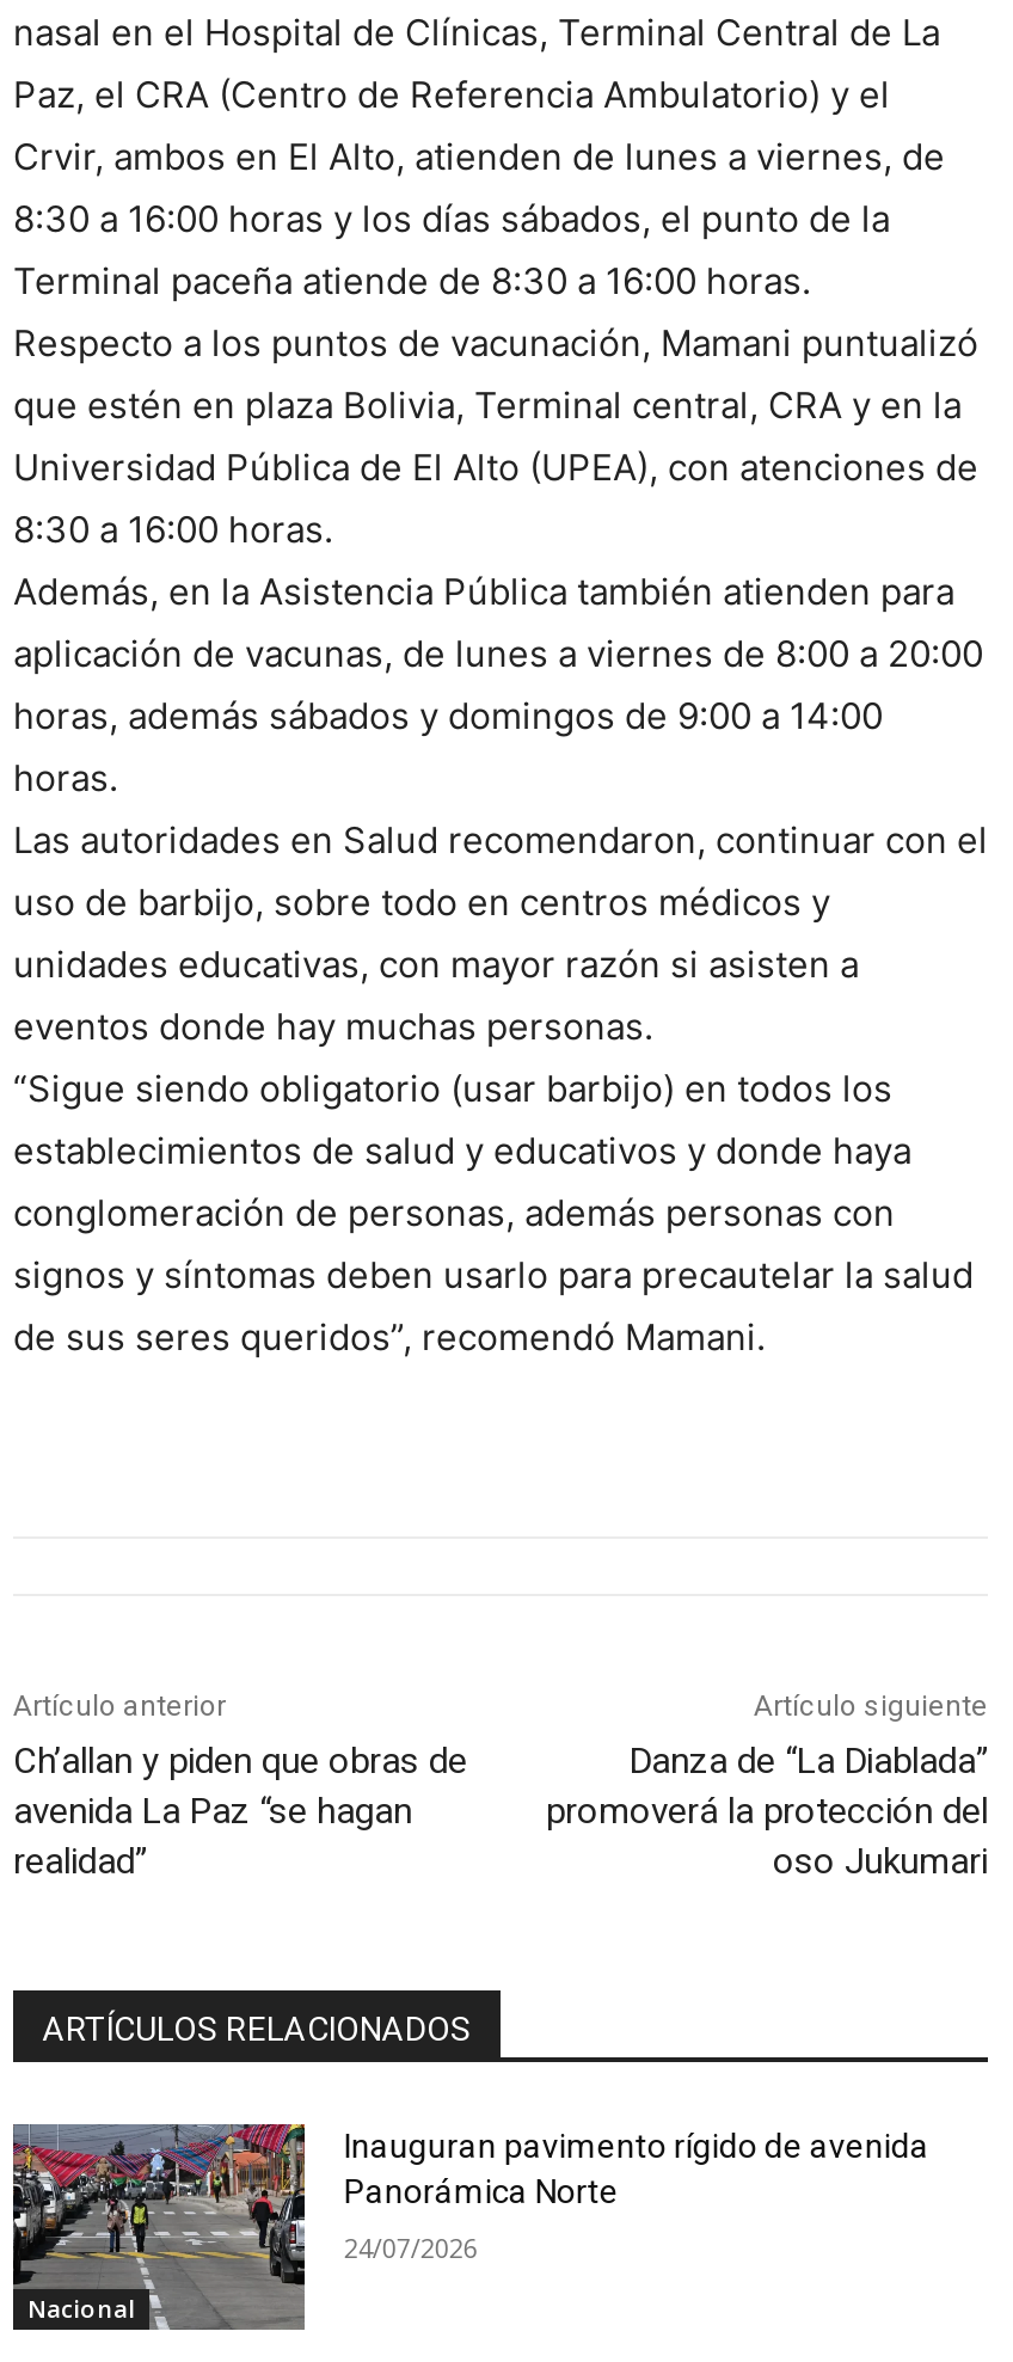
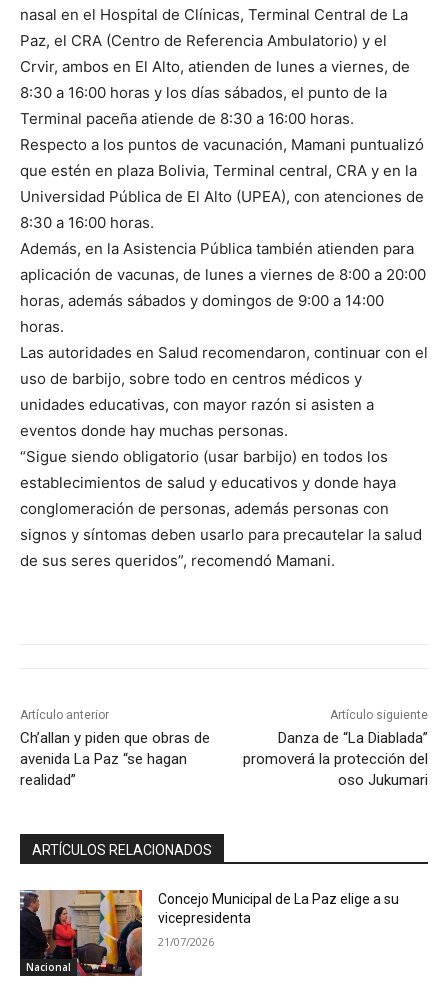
[11,2122,929,2330] [image] | Inauguran pavimento rígido de avenida | Panorámica Norte -> [20,889,399,976] [image] | Concejo Municipal de La Paz elige a su | vicepresidenta
[344,2230,478,2265] 24/07/2026 -> [158,934,214,949] 21/07/2026

